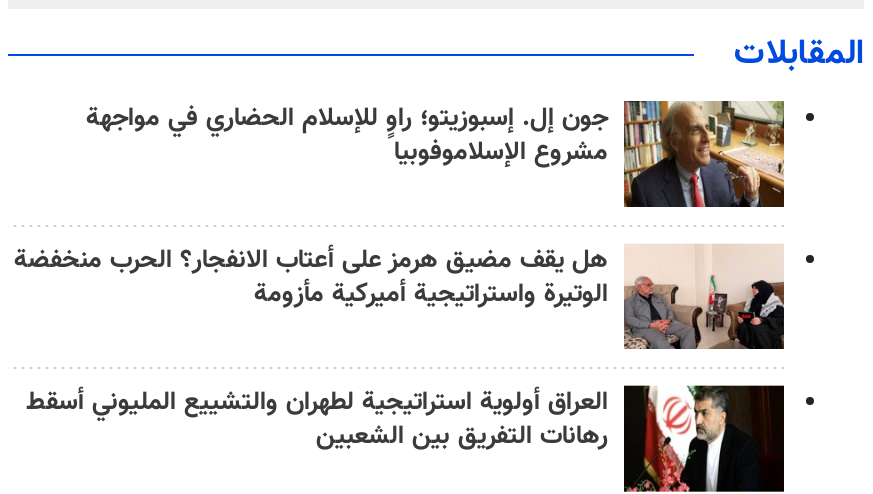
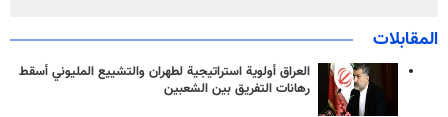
[14,98,786,315] [image] | جون إل. إسبوزيتو؛ راوٍ للإسلام الحضاري في مواجهة | مشروع الإسلاموفوبيا | هل يقف مضيق هرمز على أعتاب الانفجار؟ الحرب منخفضة | الوتيرة واستراتيجية أميركية مأزومة -> none
[626,245,784,351] [image] -> none

